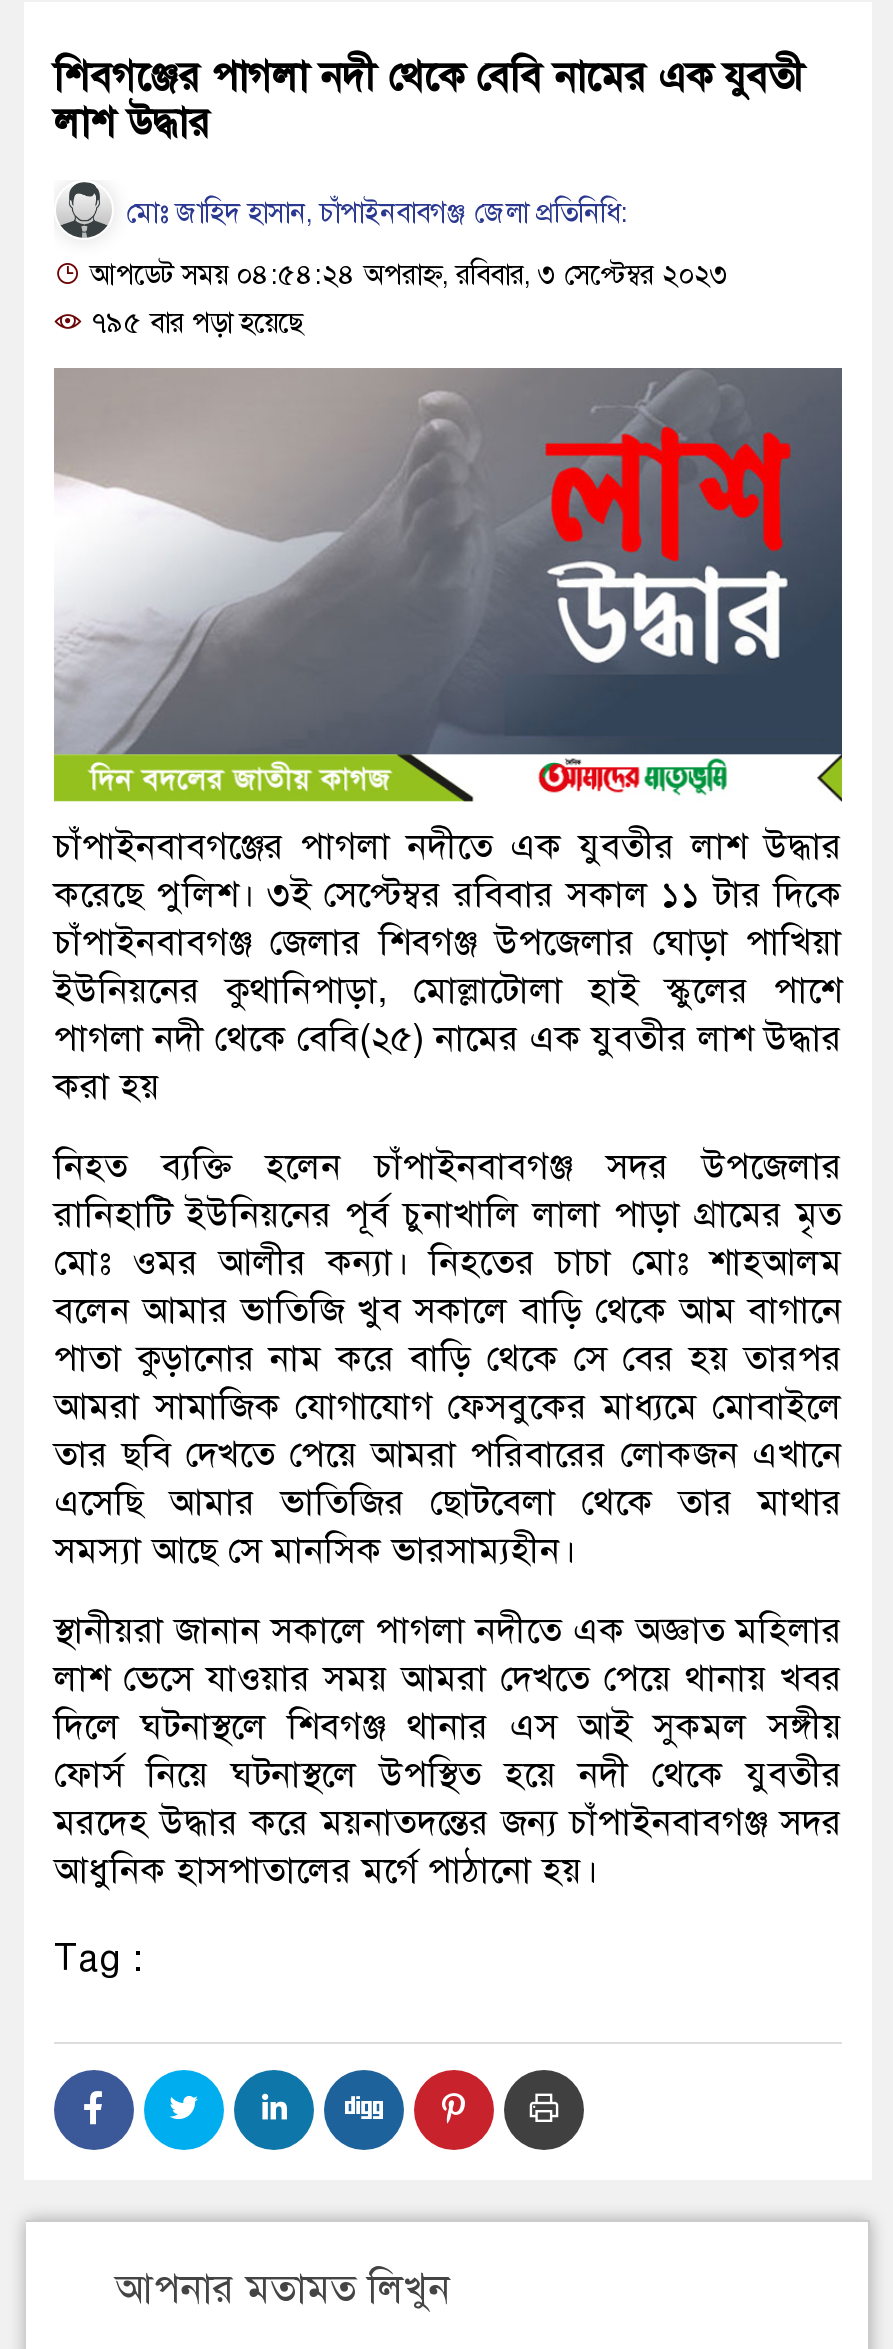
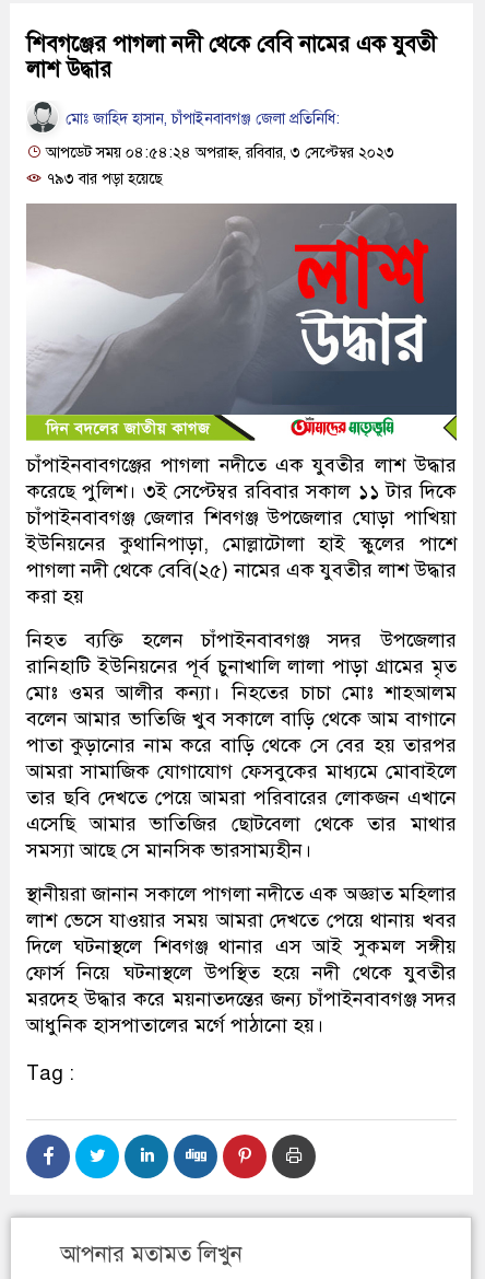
[82,306,304,340] ৭৯৫ বার পড়া হয়েছে -> [42,170,163,188] ৭৯৩ বার পড়া হয়েছে

